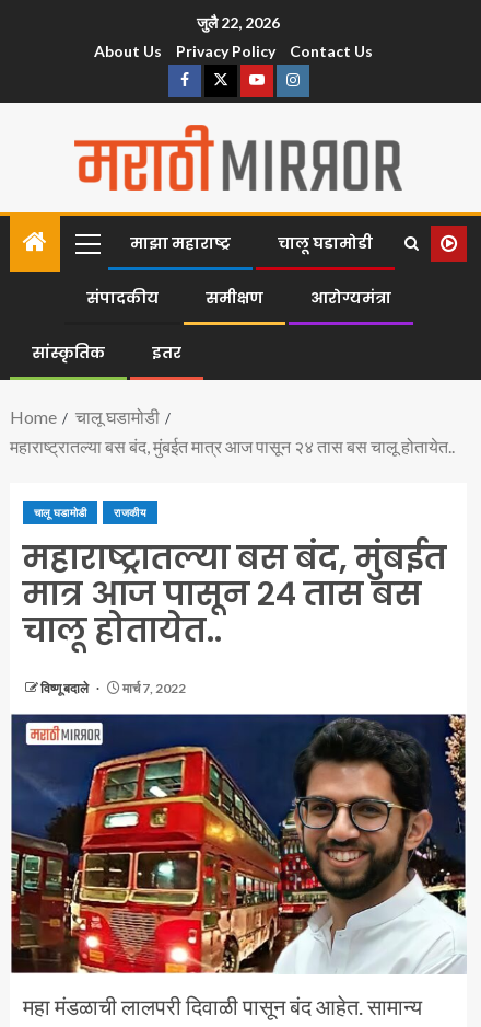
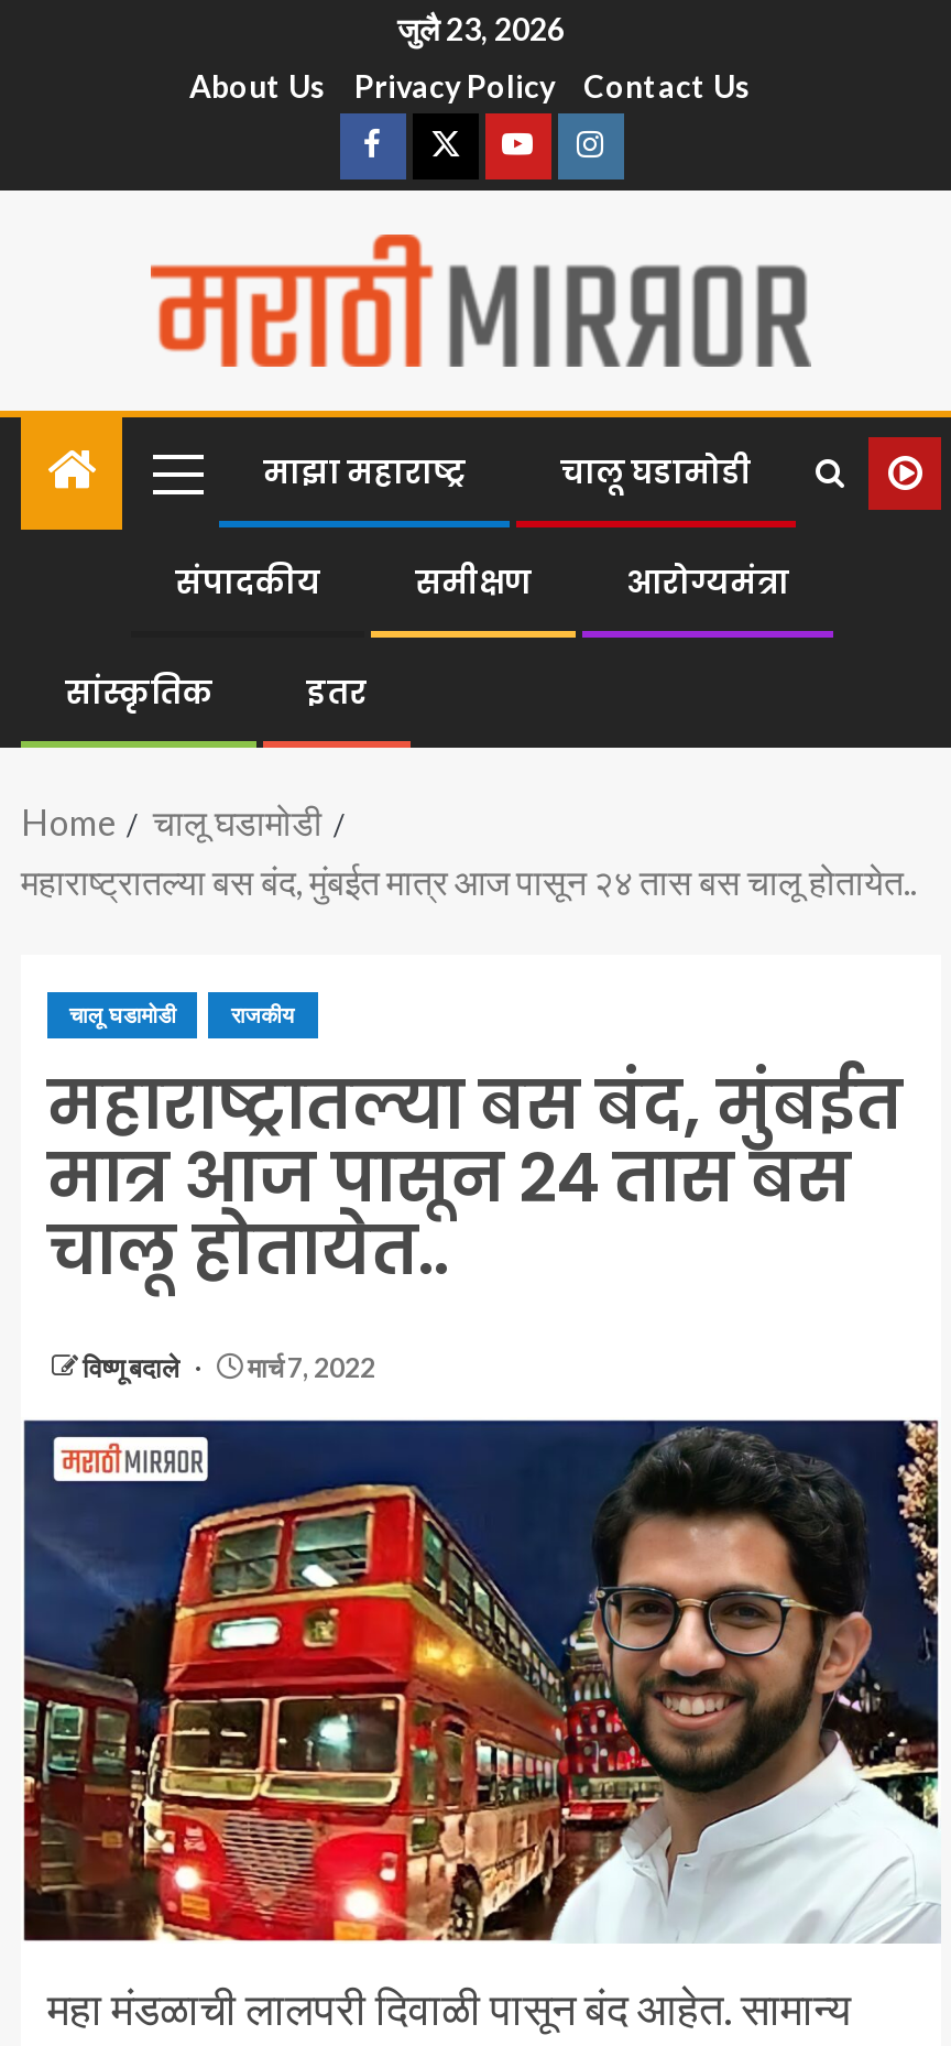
[197,14,280,32] जुलै 22, 2026 -> [397,11,565,48] जुलै 23, 2026

